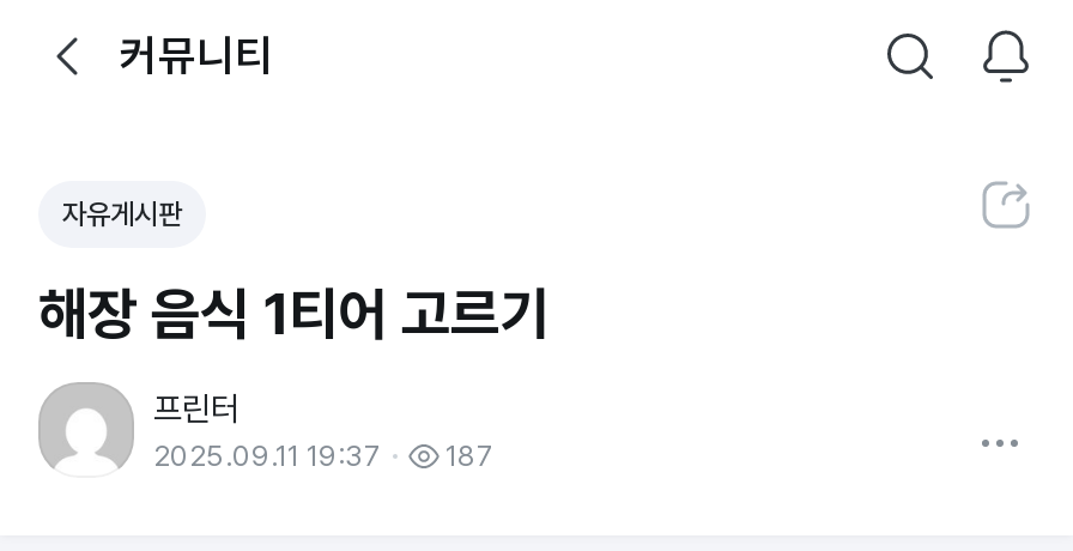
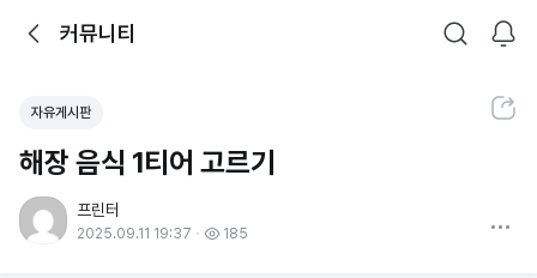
[153,438,496,472] 2025.09.11 19:37 187 -> [77,225,248,241] 2025.09.11 19:37 185

